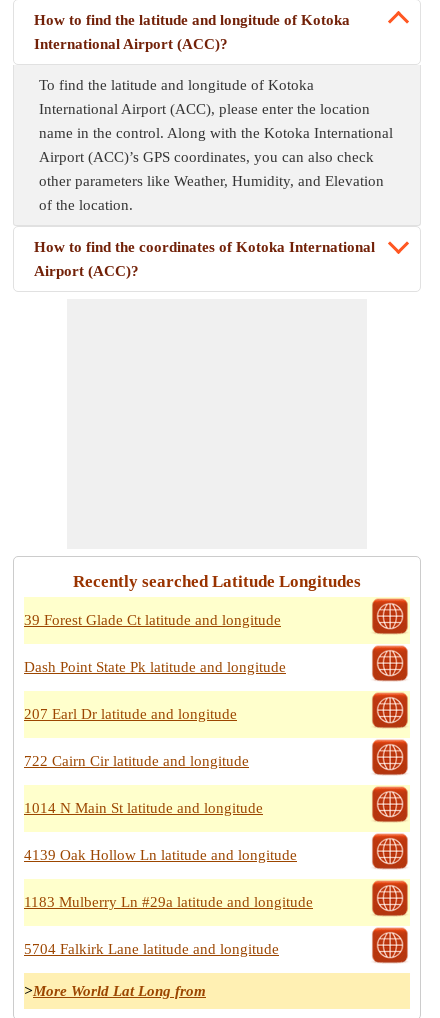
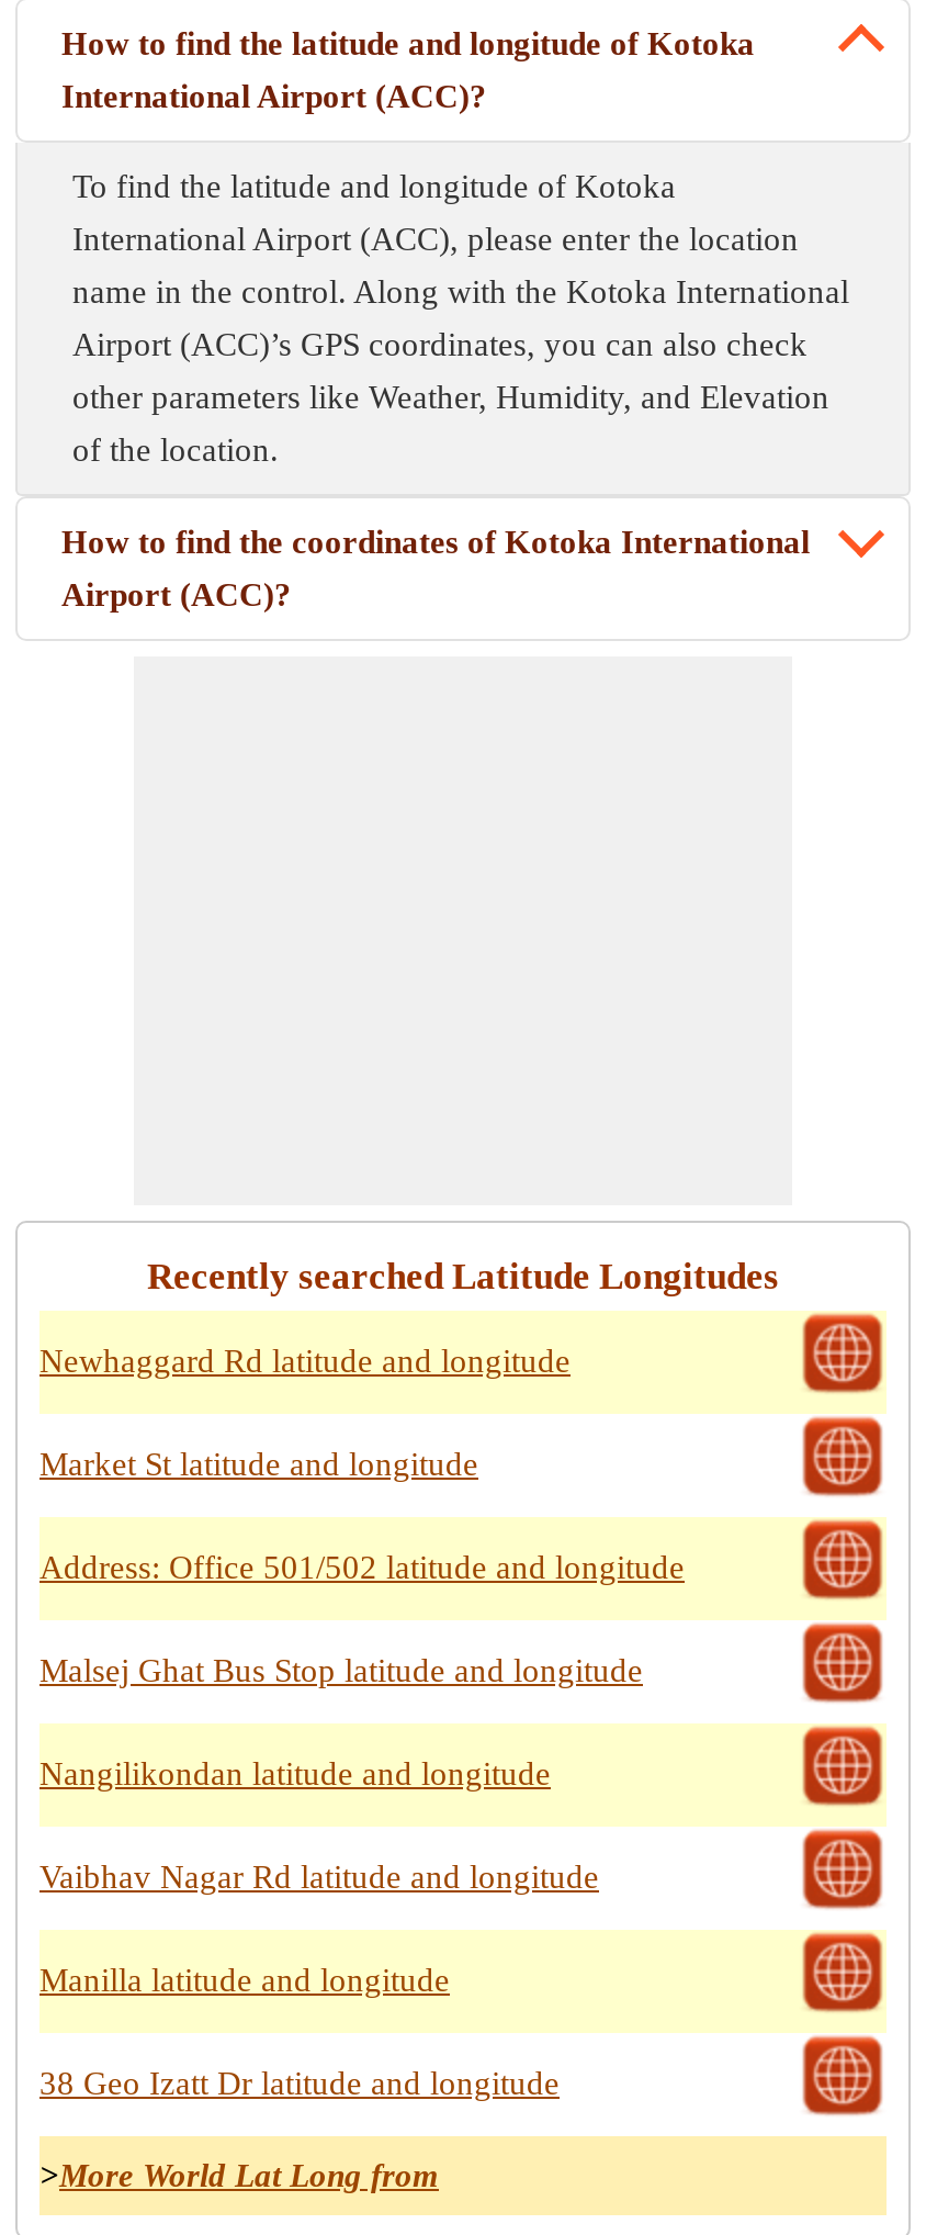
[24,612,281,628] 39 Forest Glade Ct latitude and longitude -> [39,1344,571,1379] Newhaggard Rd latitude and longitude
[24,659,286,675] Dash Point State Pk latitude and longitude -> [39,1447,478,1482] Market St latitude and longitude
[24,706,237,722] 207 Earl Dr latitude and longitude -> [39,1550,685,1585] Address: Office 501/502 latitude and longitude
[24,753,249,769] 722 Cairn Cir latitude and longitude -> [39,1653,643,1688] Malsej Ghat Bus Stop latitude and longitude
[24,800,263,816] 1014 N Main St latitude and longitude -> [39,1756,551,1792] Nangilikondan latitude and longitude
[24,847,297,863] 4139 Oak Hollow Ln latitude and longitude -> [39,1860,599,1895] Vaibhav Nagar Rd latitude and longitude
[24,894,313,910] 1183 Mulberry Ln #29a latitude and longitude -> [39,1963,450,1998] Manilla latitude and longitude
[24,941,279,957] 5704 Falkirk Lane latitude and longitude -> [39,2066,560,2101] 38 Geo Izatt Dr latitude and longitude

